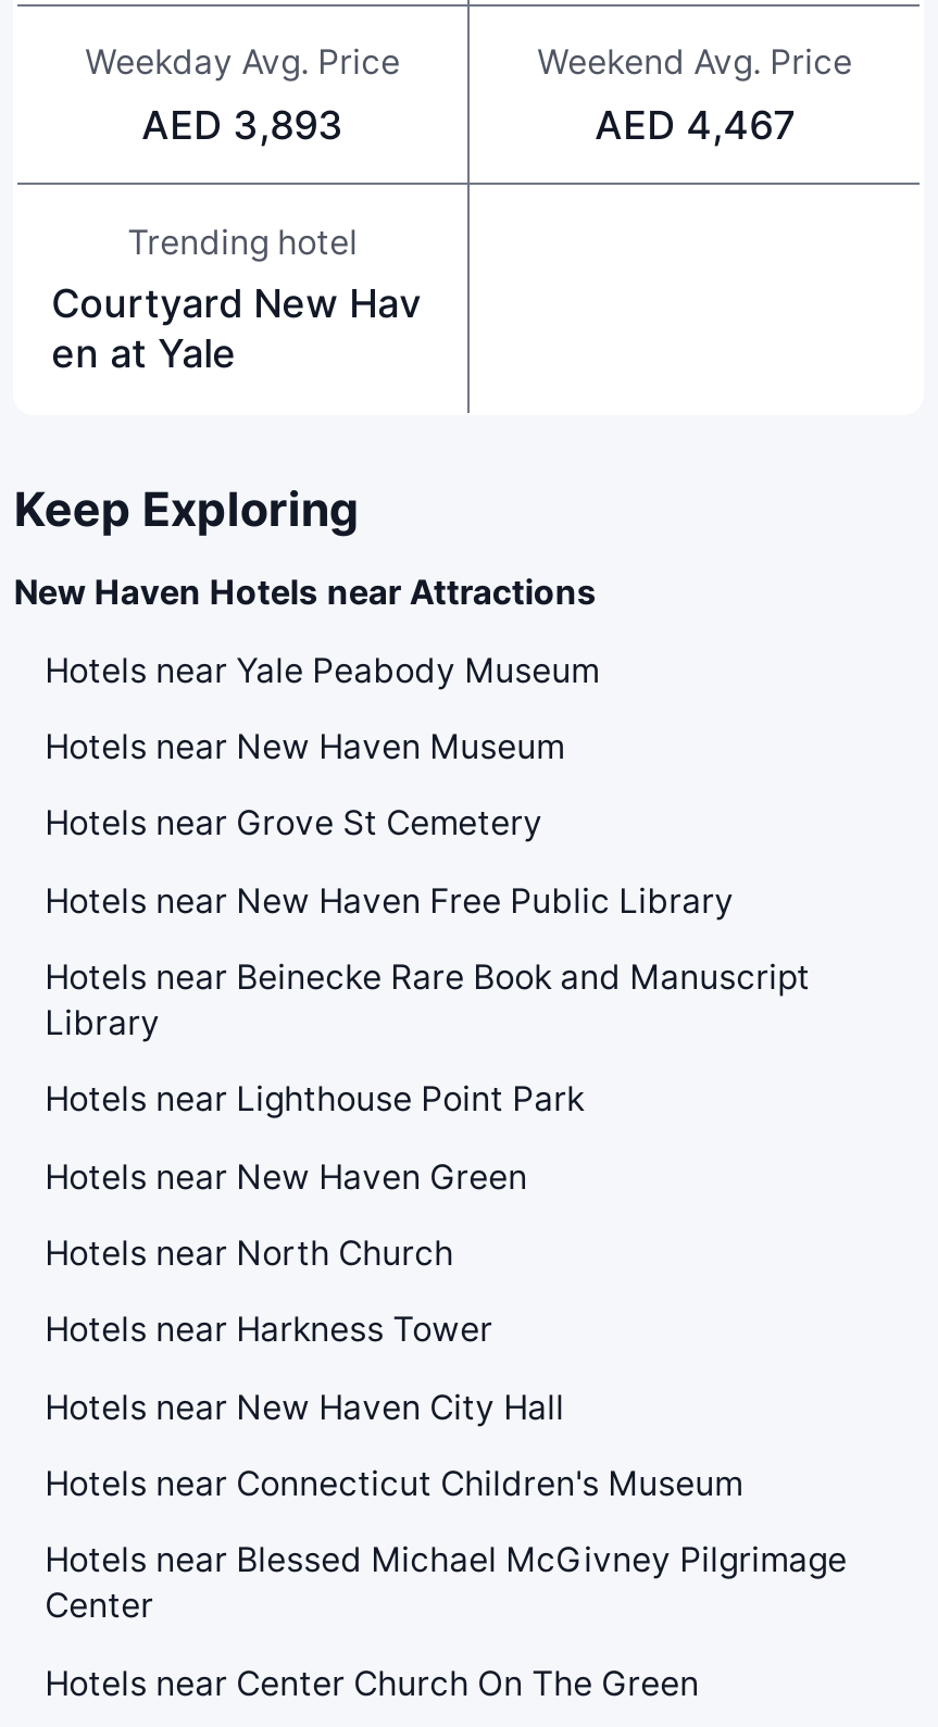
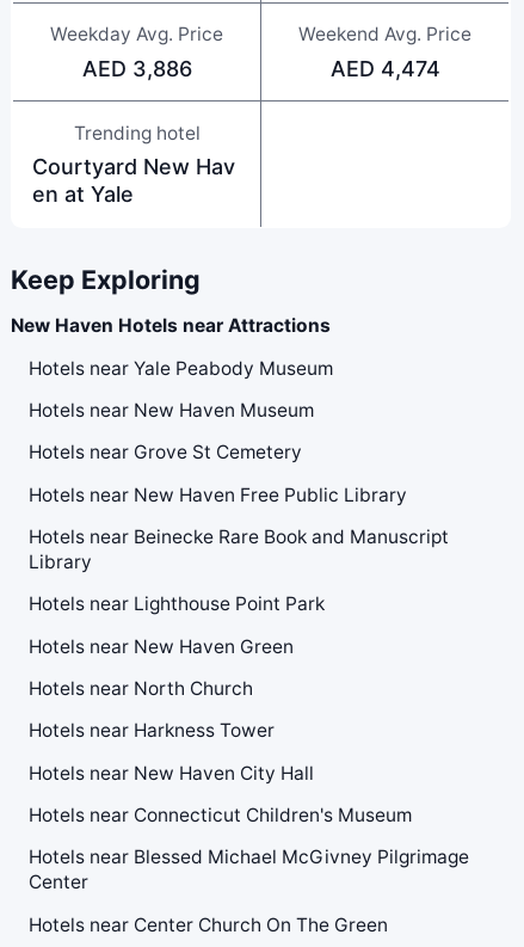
[142,102,344,148] AED 3,893 -> [82,56,192,81] AED 3,886
[595,102,795,148] AED 4,467 -> [330,56,440,81] AED 4,474

